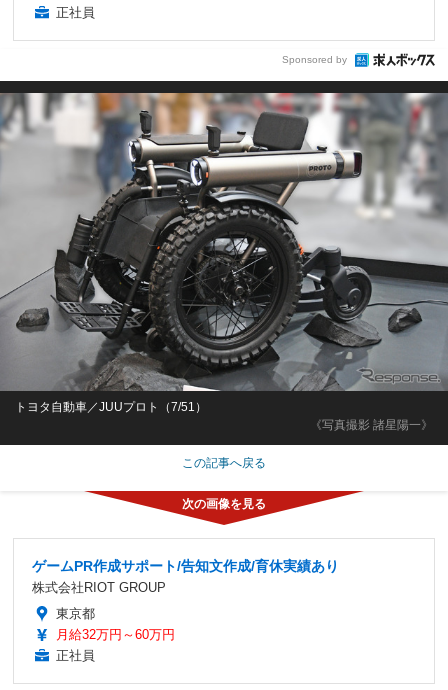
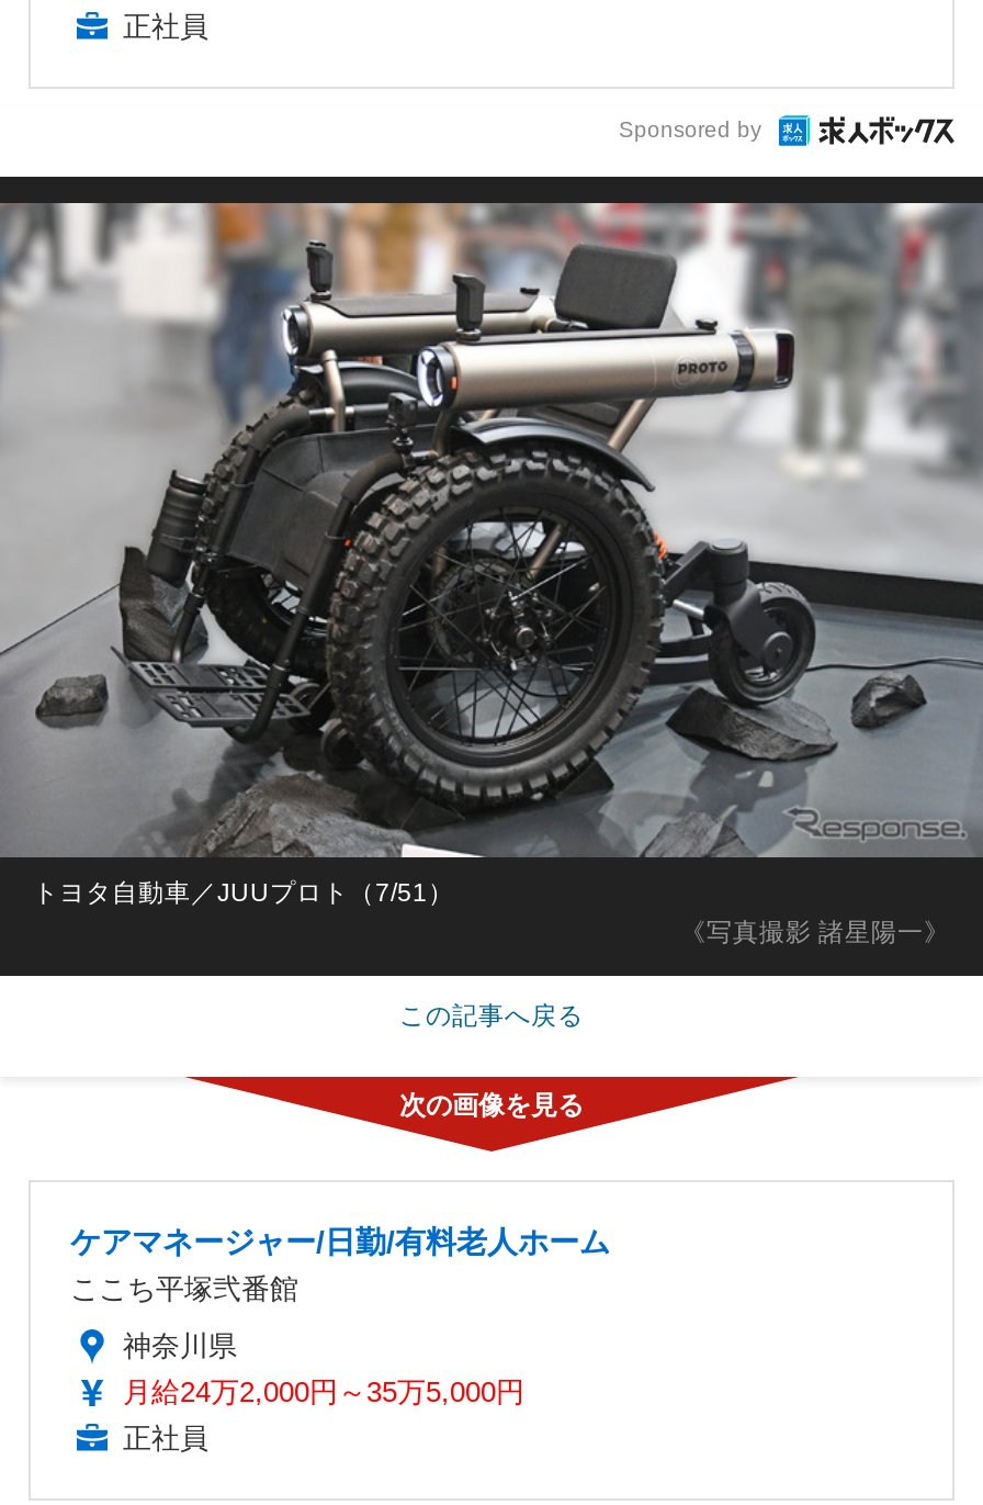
[32,558,339,595] ゲームPR作成サポート/告知文作成/育休実績あり | 株式会社RIOT GROUP -> [70,1224,610,1305] ケアマネージャー/日勤/有料老人ホーム | ここち平塚弐番館
[56,606,175,642] 東京都 | 月給32万円～60万円 -> [123,1330,524,1409] 神奈川県 | 月給24万2,000円～35万5,000円

